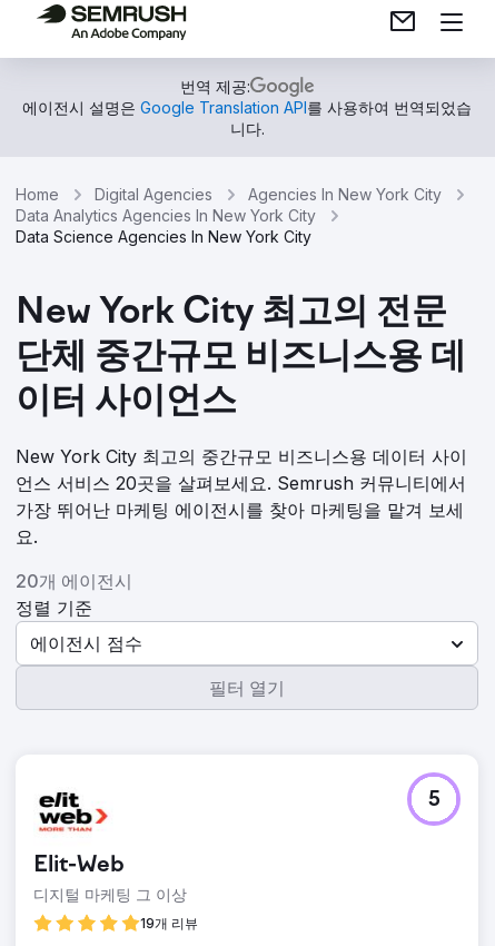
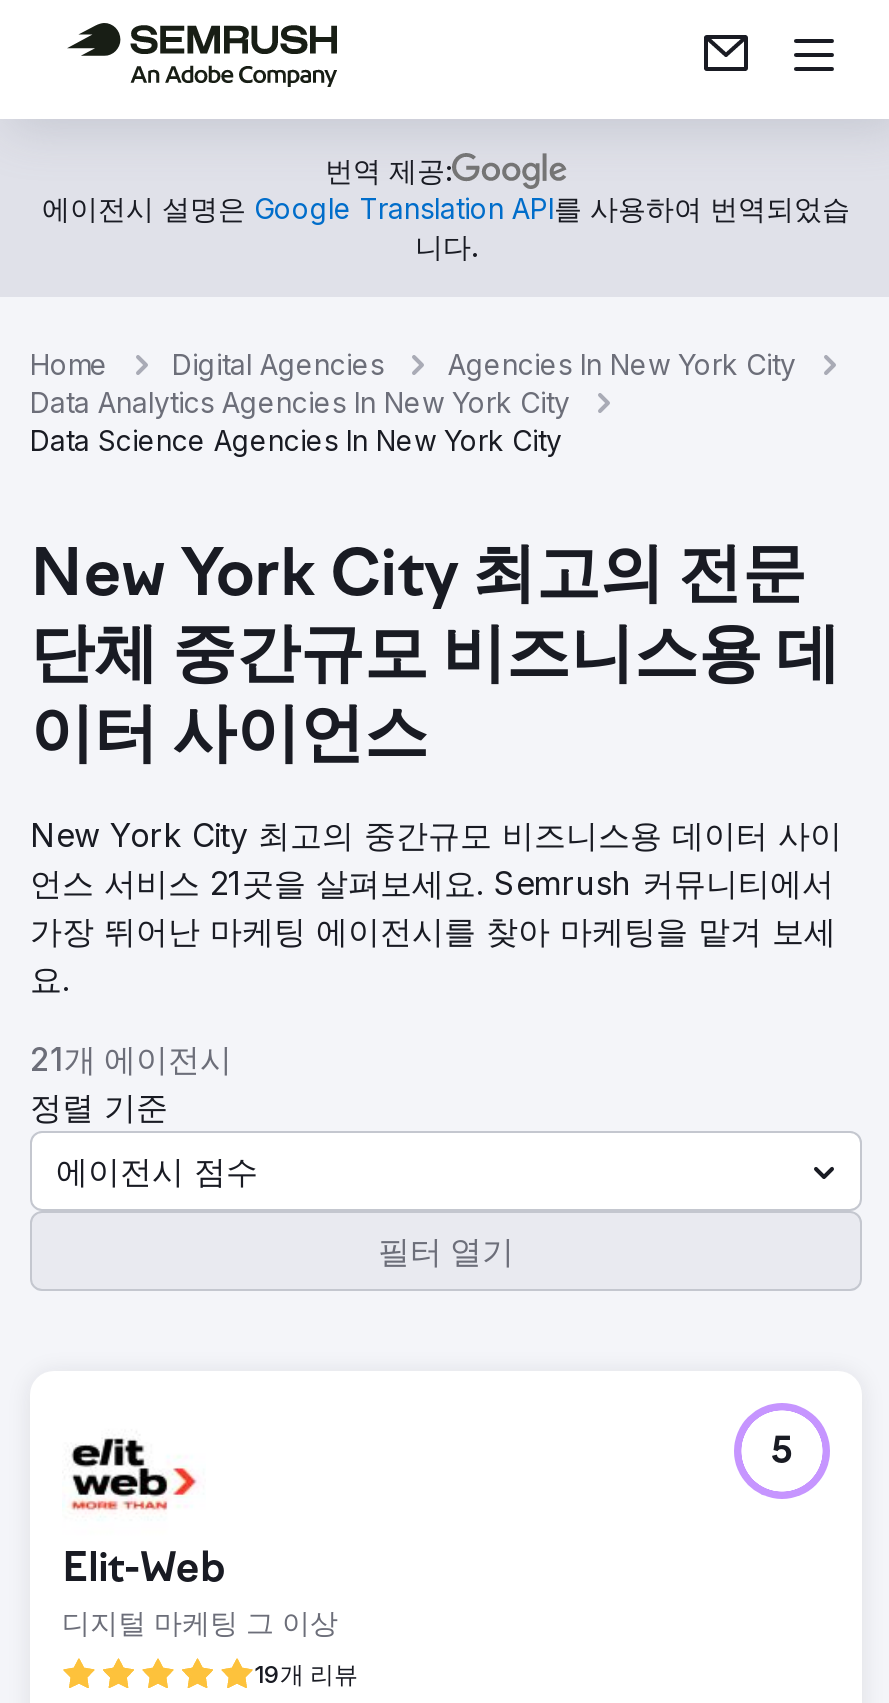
[16,472,466,494] 언스 서비스 20곳을 살펴보세요. Semrush 커뮤니티에서 -> [30,863,834,903] 언스 서비스 21곳을 살펴보세요. Semrush 커뮤니티에서
[16,570,132,592] 20개 에이전시 -> [30,1039,232,1079] 21개 에이전시

